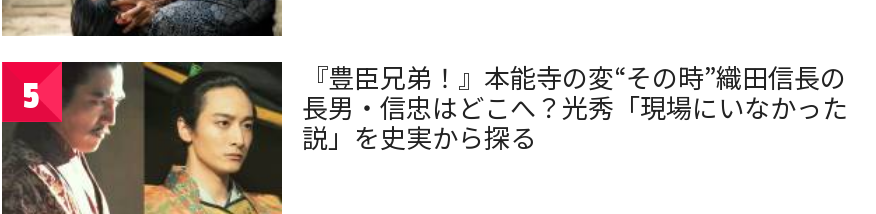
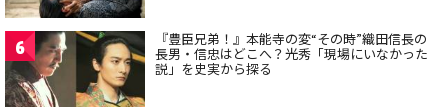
[23,74,41,118] 5 -> [15,37,25,59] 6

